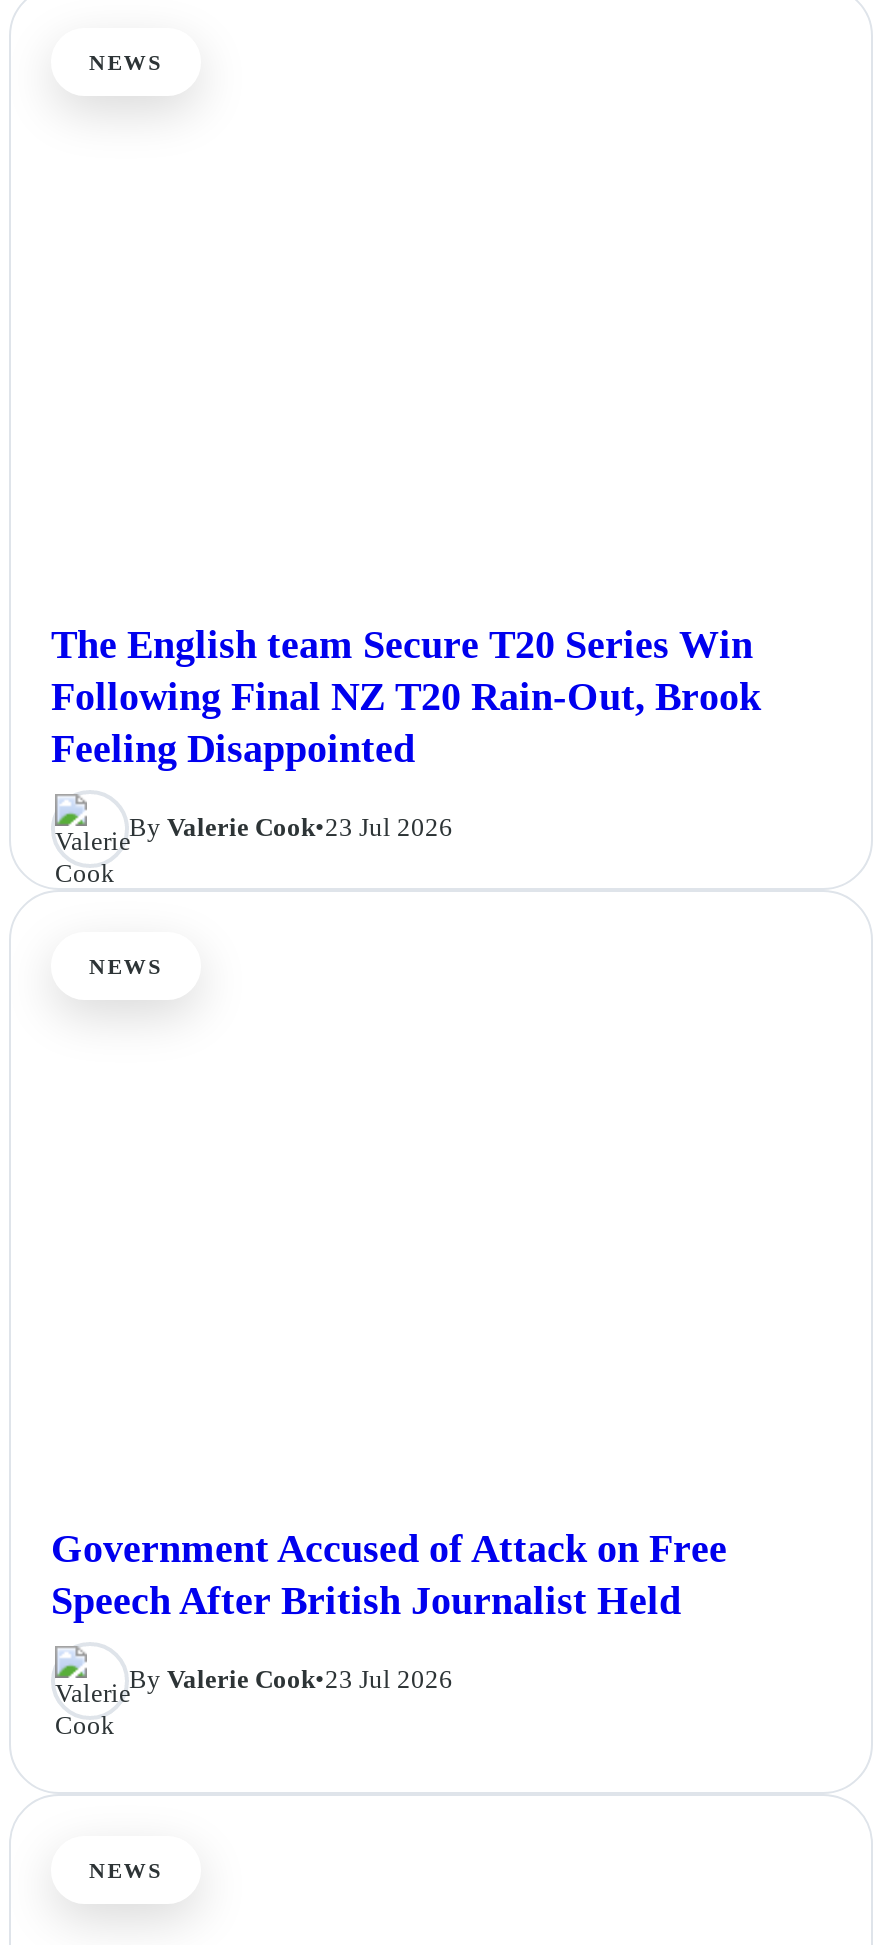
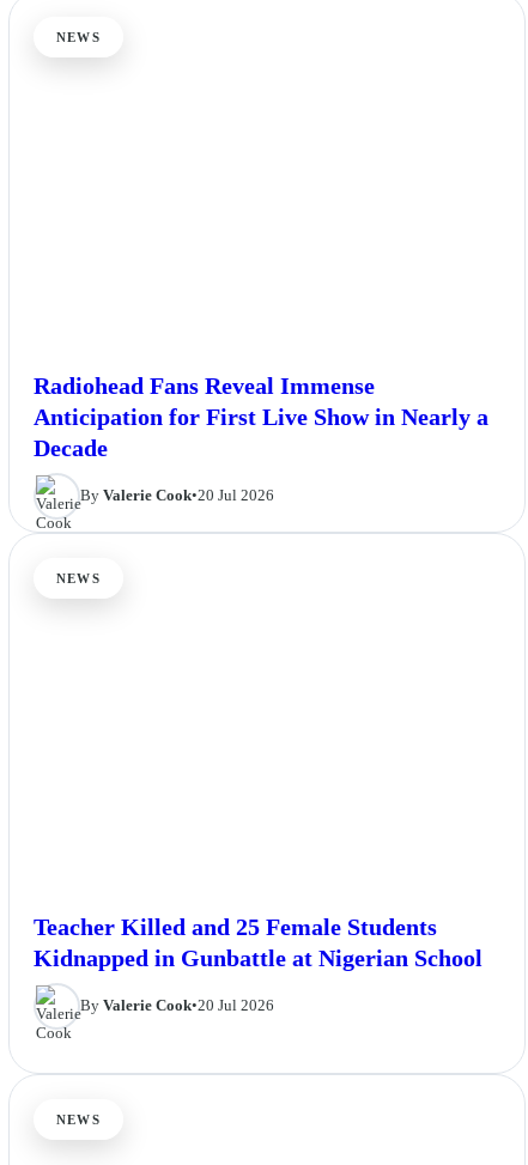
[51,622,761,770] The English team Secure T20 Series Win | Following Final NZ T20 Rain-Out, Brook | Feeling Disappointed -> [34,372,488,461] Radiohead Fans Reveal Immense | Anticipation for First Live Show in Nearly a | Decade
[129,813,453,843] By Valerie Cook•23 Jul 2026 -> [80,486,274,504] By Valerie Cook•20 Jul 2026
[51,1526,727,1622] Government Accused of Attack on Free | Speech After British Journalist Held -> [34,913,483,971] Teacher Killed and 25 Female Students | Kidnapped in Gunbattle at Nigerian School
[129,1665,453,1695] By Valerie Cook•23 Jul 2026 -> [80,997,274,1014] By Valerie Cook•20 Jul 2026

